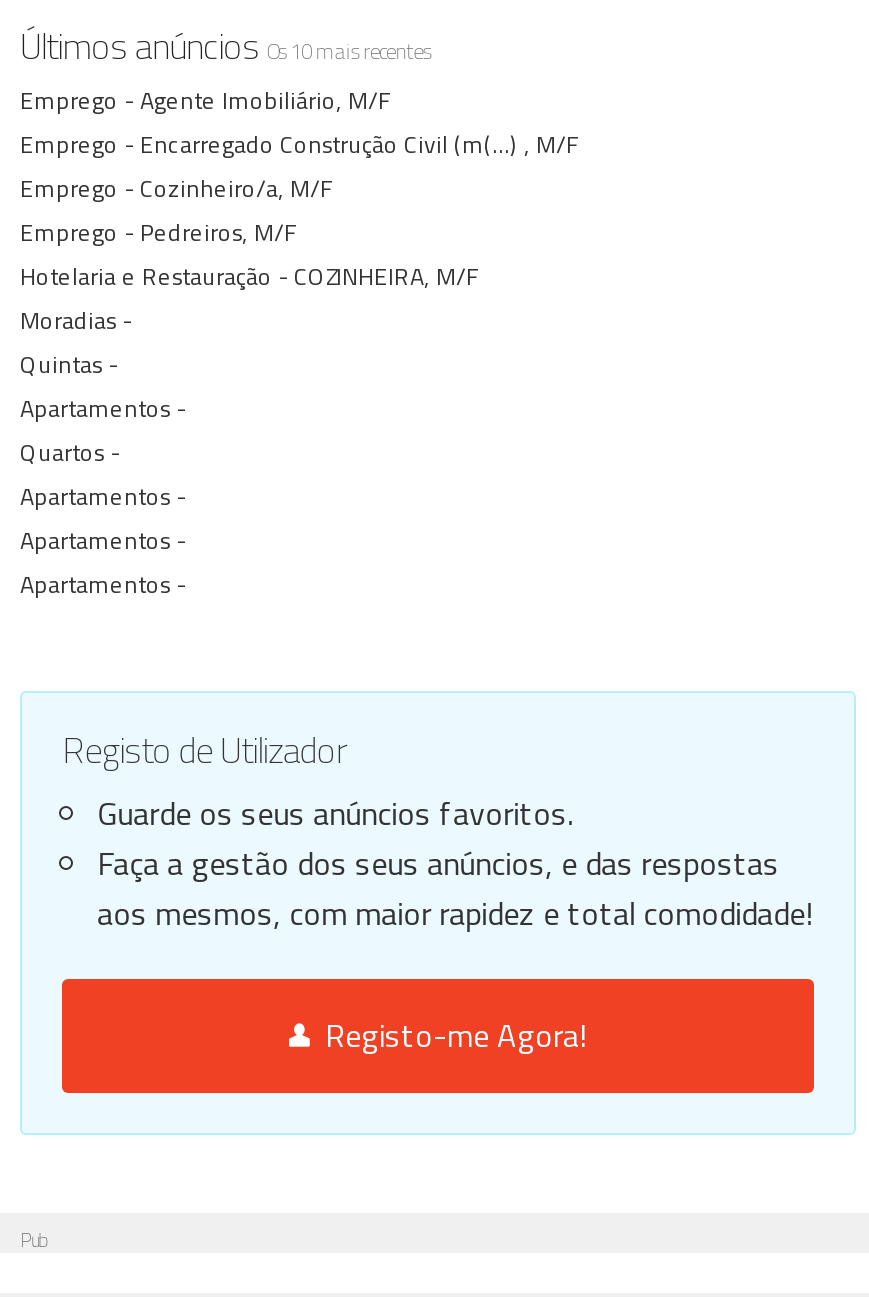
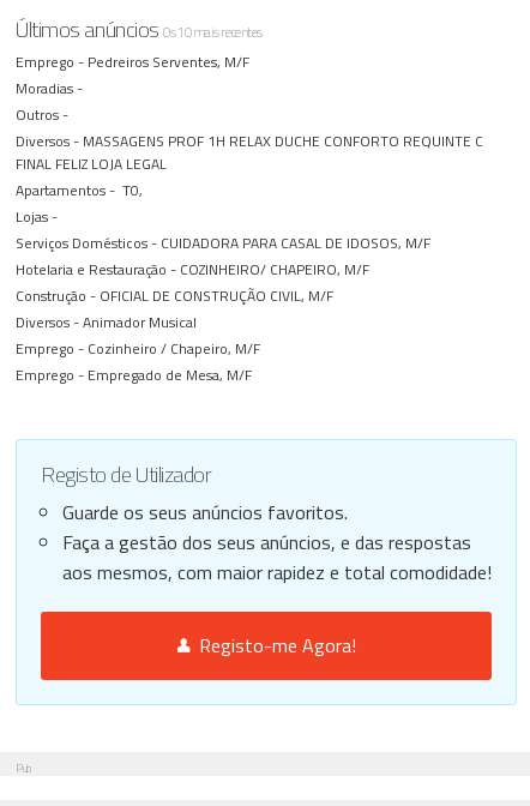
[20,80,590,294] Emprego - Agente Imobiliário, M/F | Emprego - Encarregado Construção Civil (m(...) , M/F | Emprego - Cozinheiro/a, M/F | Emprego - Pedreiros, M/F | Hotelaria e Restauração - COZINHEIRA, M/F -> [16,50,257,73] Emprego - Pedreiros Serventes, M/F
moved [20,300,138,338] -> [16,76,86,99]: Moradias -
[20,344,192,602] Quintas - | Apartamentos - | Quartos - | Apartamentos - | Apartamentos - | Apartamentos - -> [16,103,483,386] Outros - | Diversos - MASSAGENS PROF 1H RELAX DUCHE CONFORTO REQUINTE C | FINAL FELIZ LOJA LEGAL | Apartamentos - T0, | Lojas - | Serviços Domésticos - CUIDADORA PARA CASAL DE IDOSOS, M/F | Hotelaria e Restauração - COZINHEIRO/ CHAPEIRO, M/F | Construção - OFICIAL DE CONSTRUÇÃO CIVIL, M/F | Diversos -Animador Musical | Emprego - Cozinheiro / Chapeiro, M/F | Emprego - Empregado de Mesa, M/F

